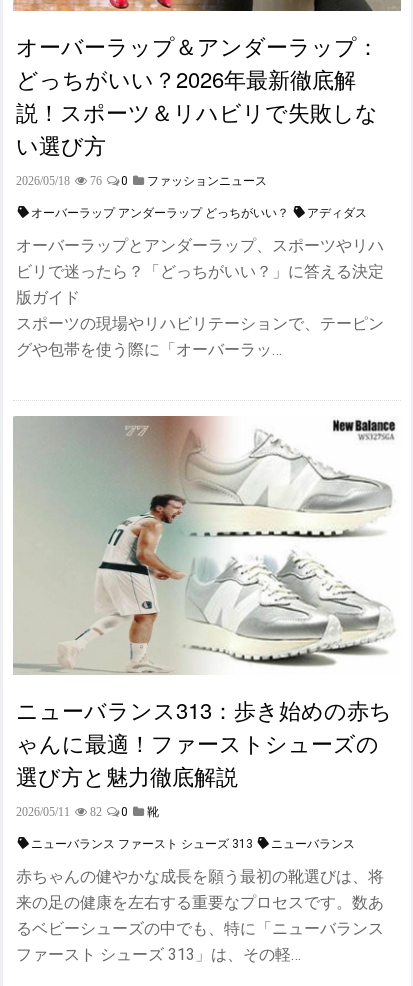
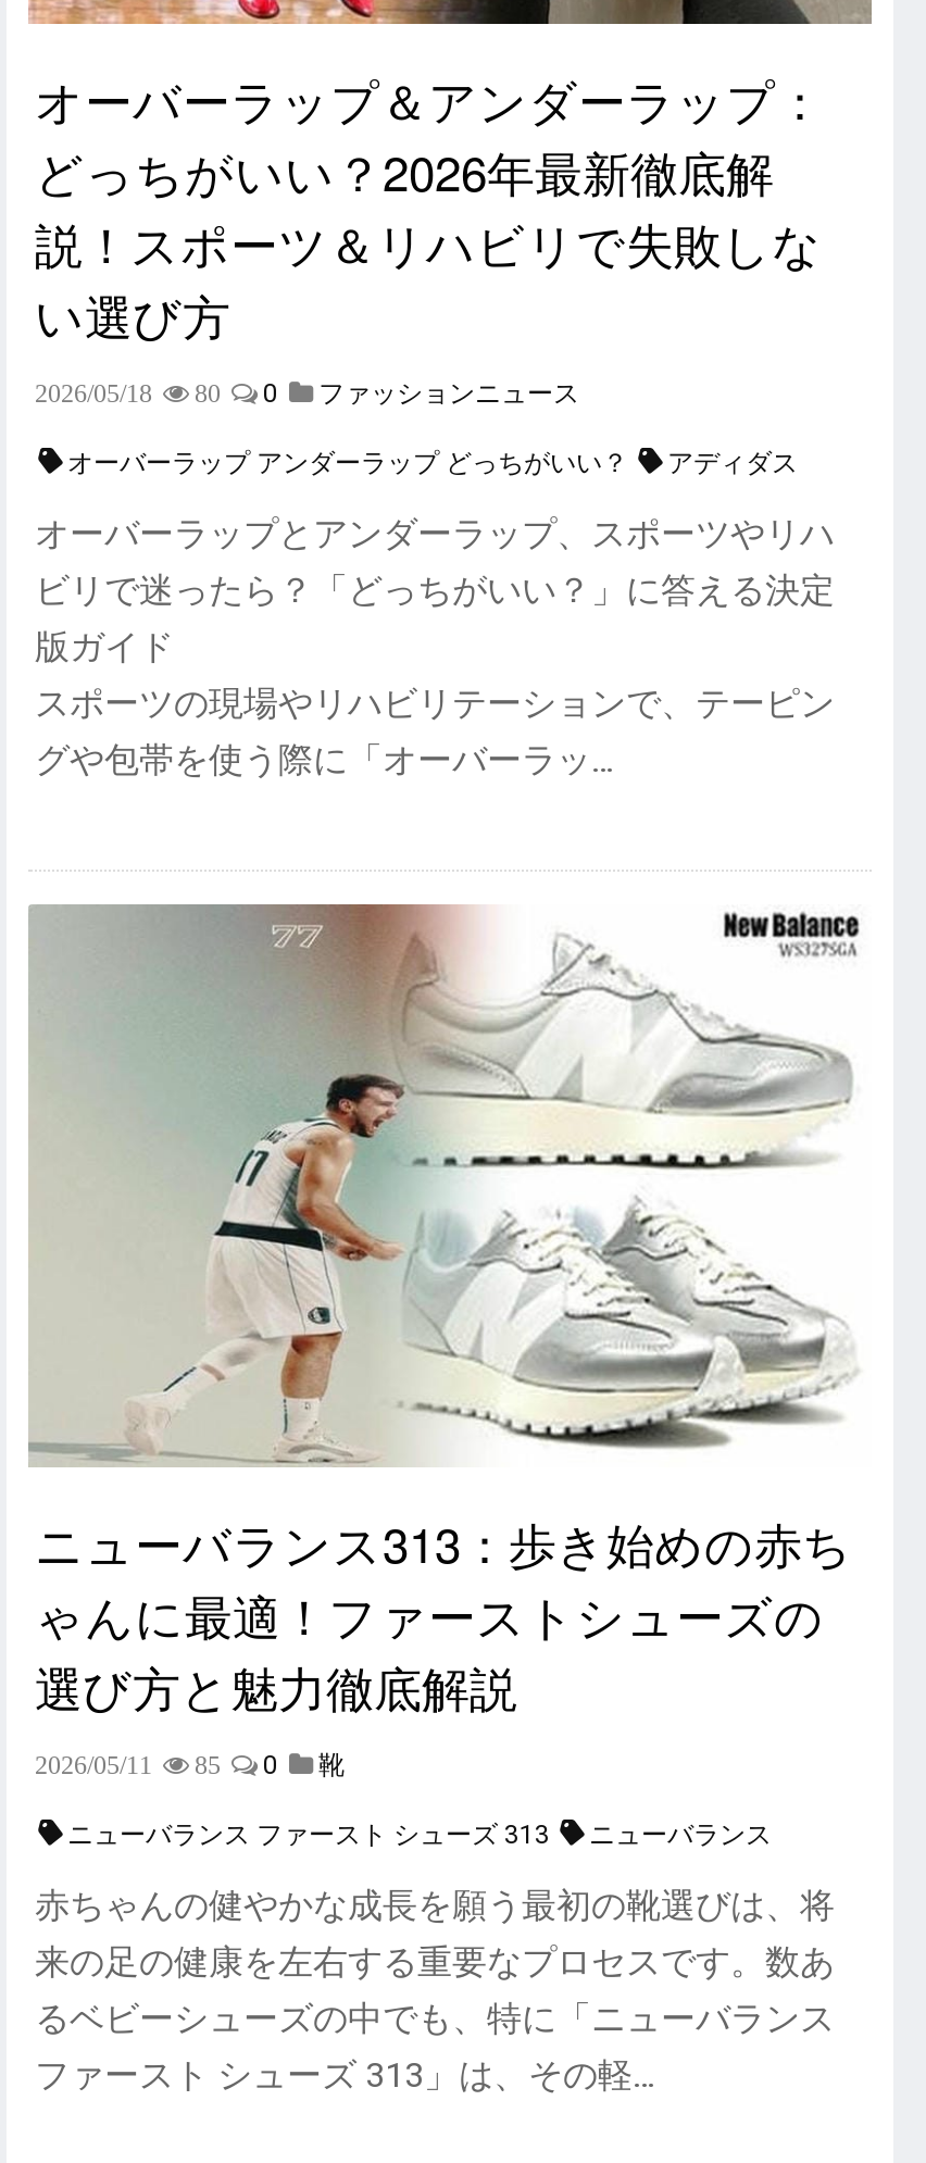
[16,174,266,188] 2026/05/18 76 0 ファッションニュース -> [35,378,579,409] 2026/05/18 80 0 ファッションニュース
[89,806,101,818] 82 -> [195,1751,221,1777] 85

